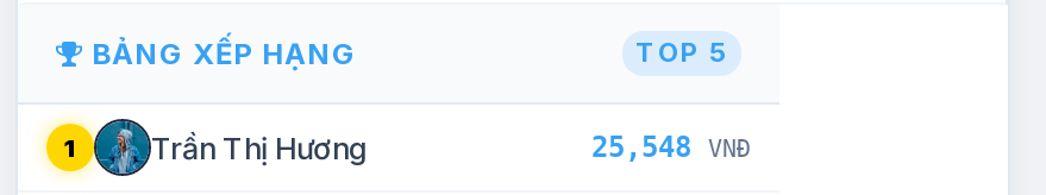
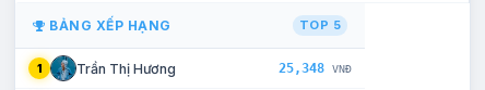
[591,130,751,163] 25,548 VNĐ -> [279,60,352,75] 25,348 VNĐ

